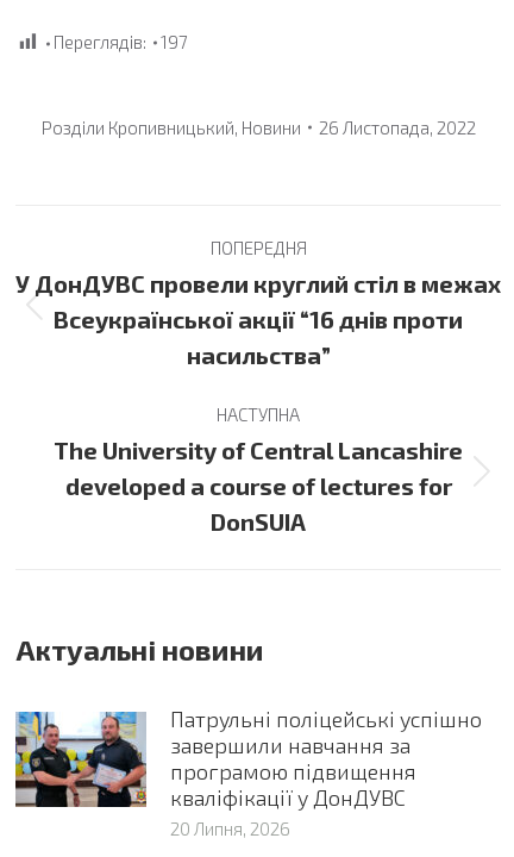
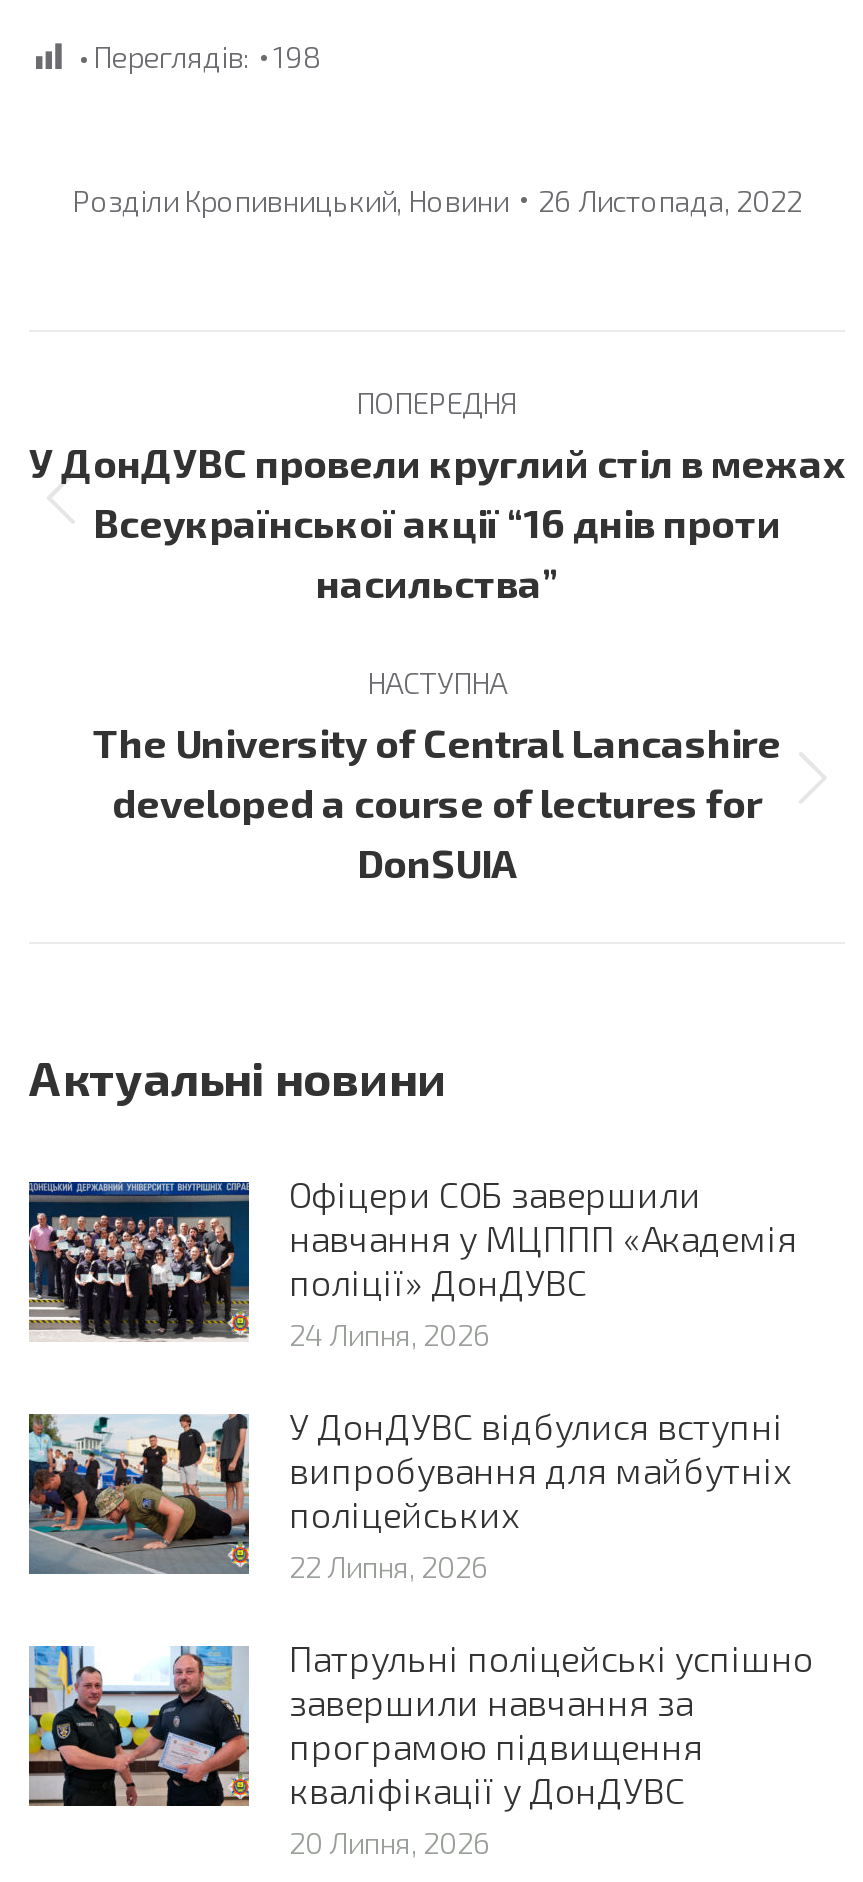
[54,31,188,52] Переглядів: 197 -> [93,38,321,74] Переглядів: 198
none -> [27,1173,797,1585] [image] | Офіцери СОБ завершили | навчання у МЦППП «Академія | поліції» ДонДУВС | 24 Липня, 2026 | У ДонДУВС відбулися вступні | випробування для майбутніх | поліцейських | 22 Липня, 2026
none -> [27,1412,251,1576] [image]

